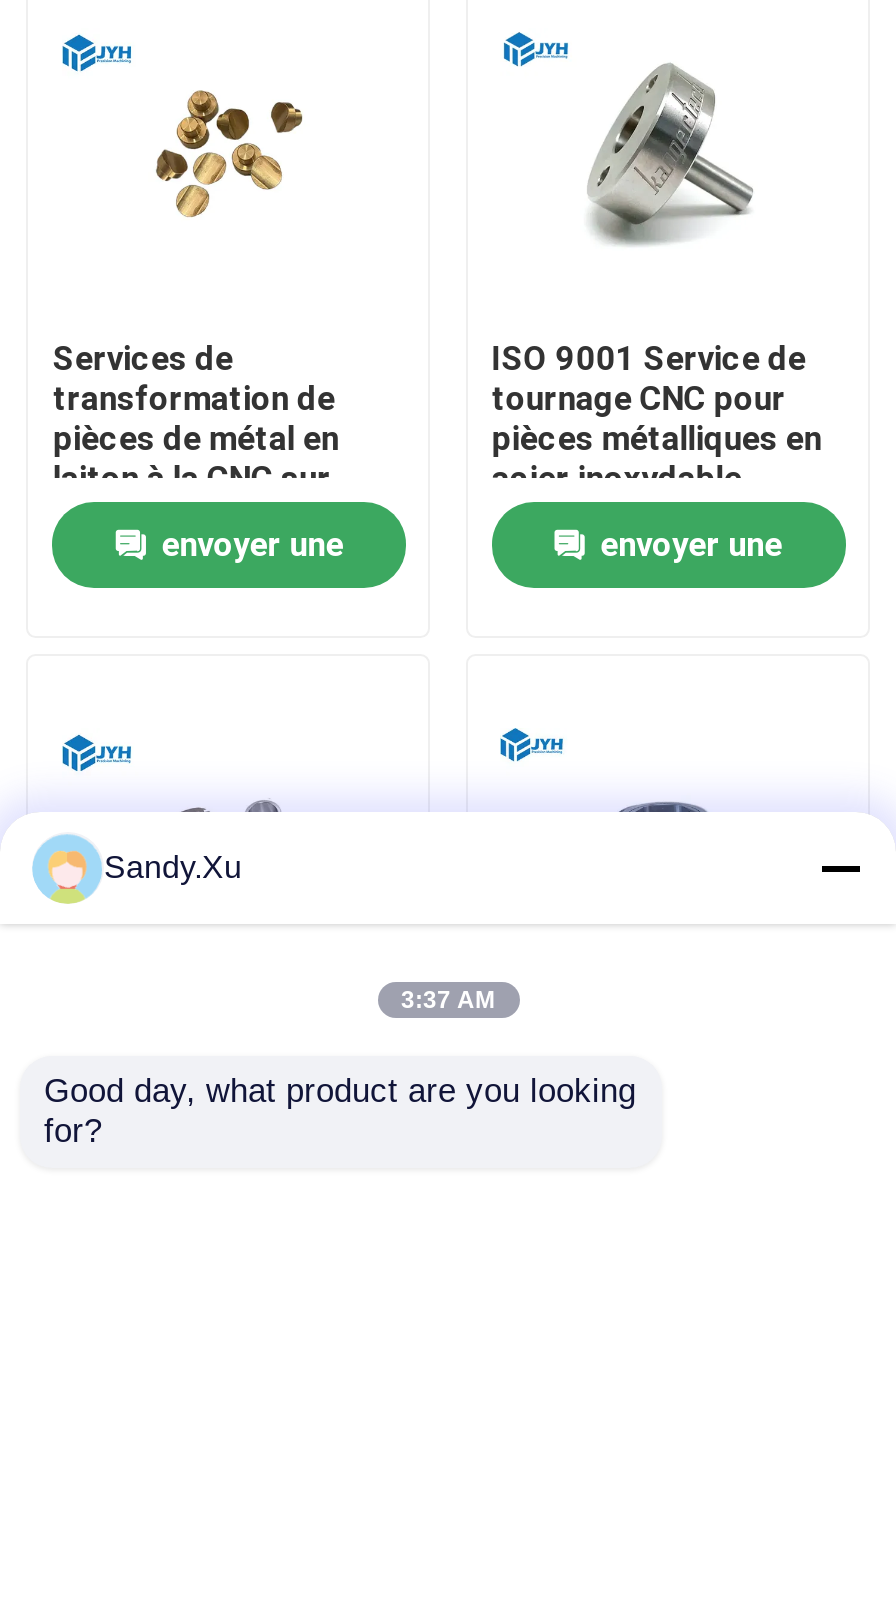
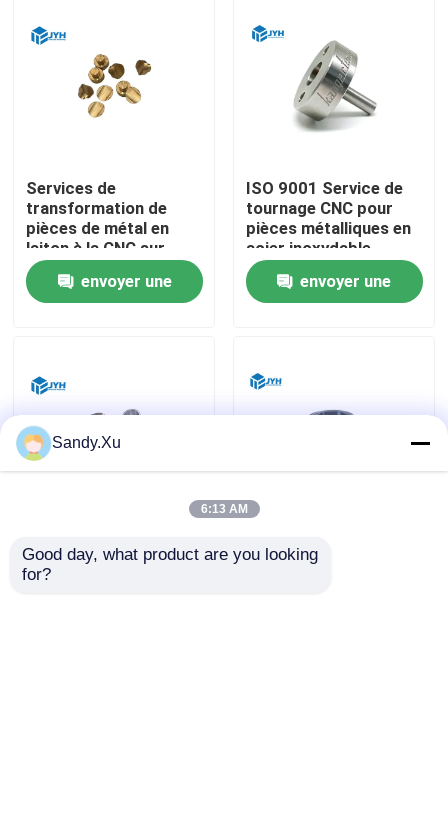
[401,986,495,1014] 3:37 AM -> [200,502,247,516] 6:13 AM

